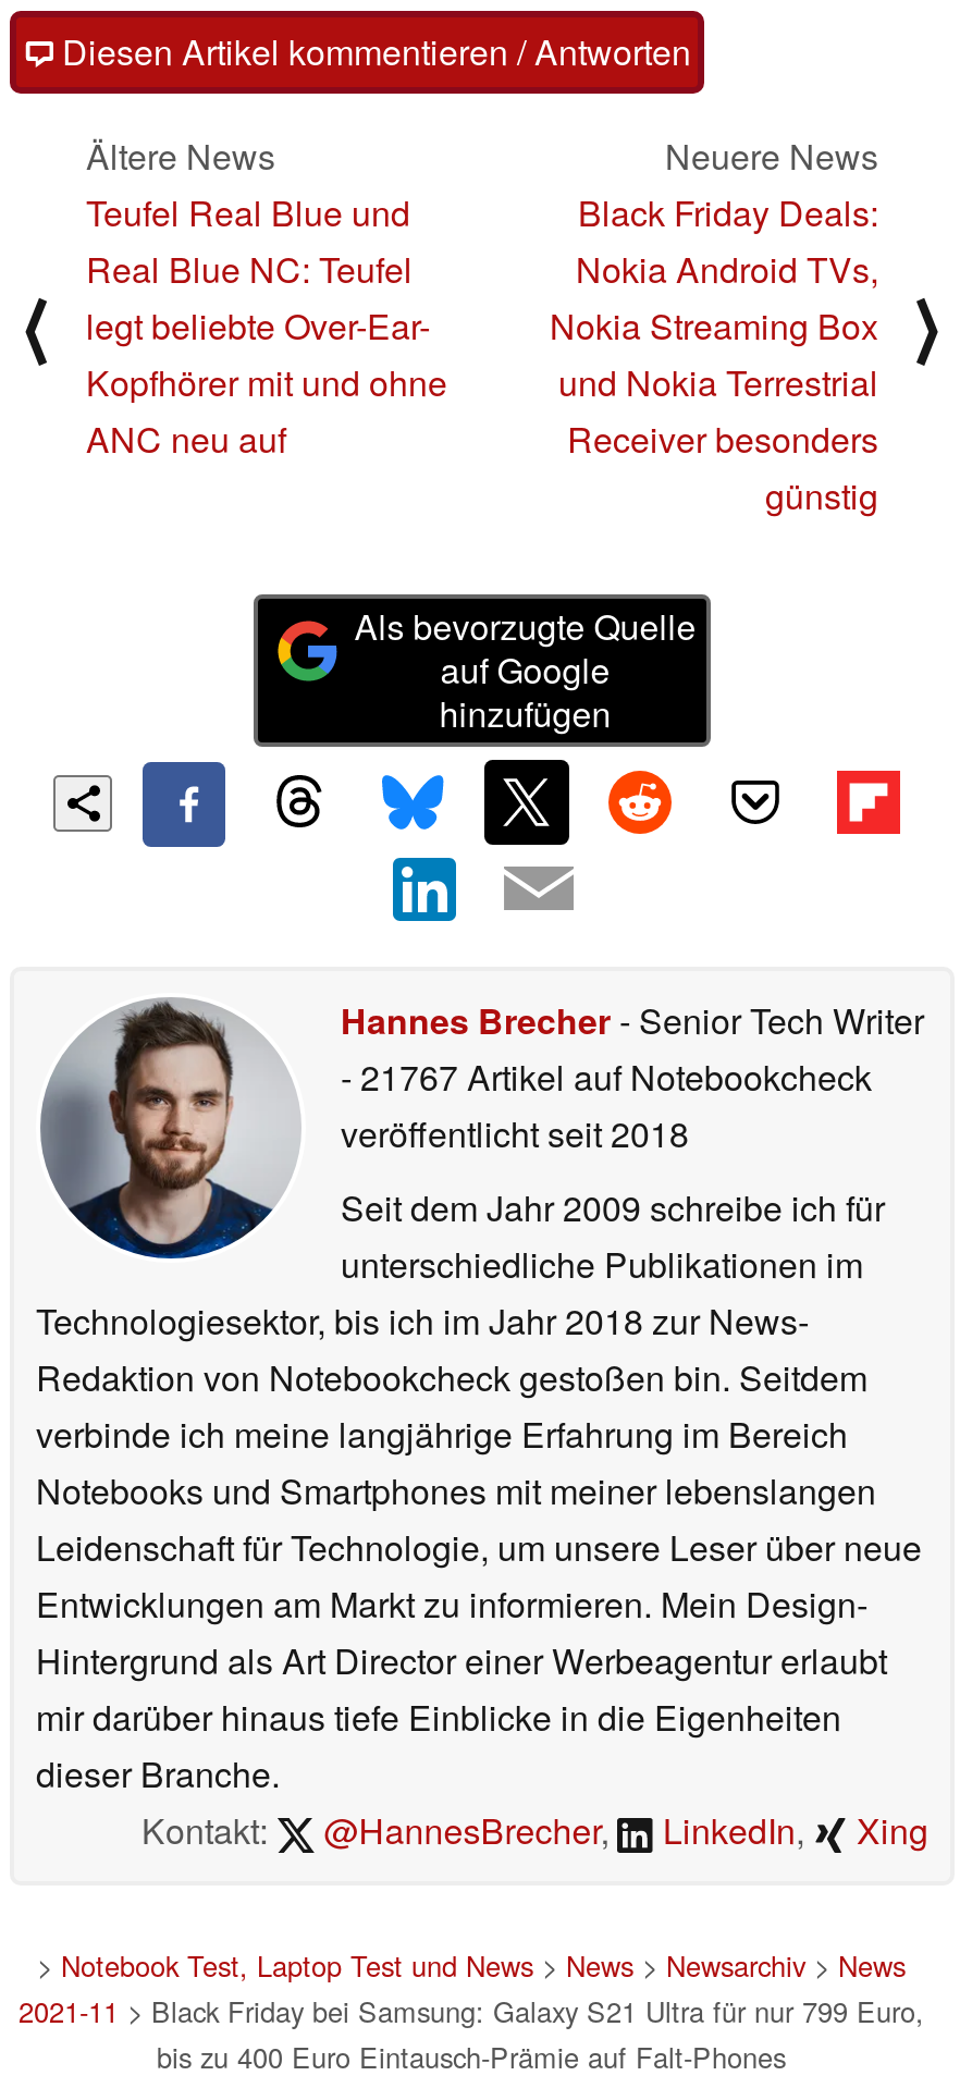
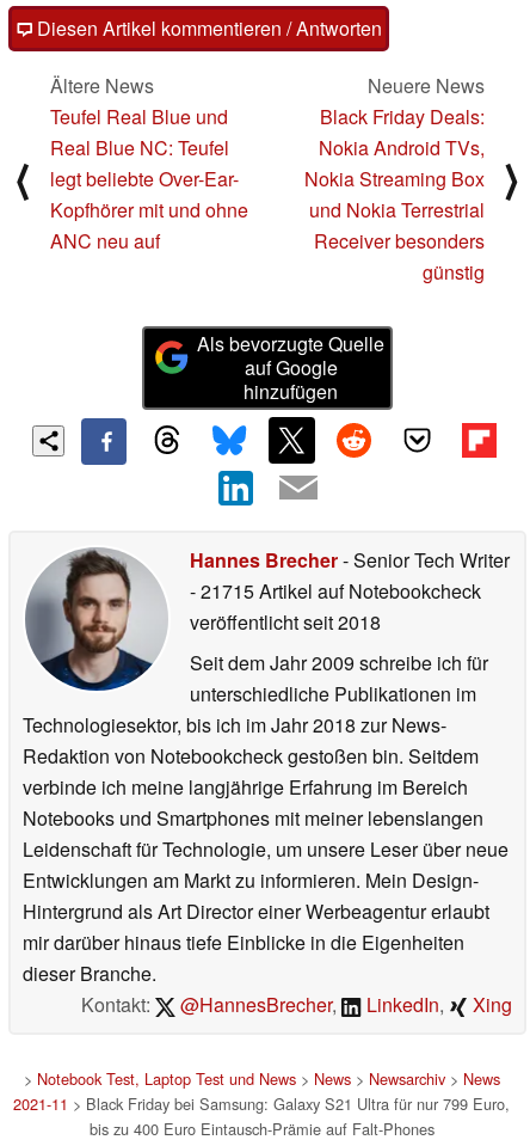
[341,1053,872,1103] - 21767 Artikel auf Notebookcheck -> [190,578,481,605] - 21715 Artikel auf Notebookcheck

